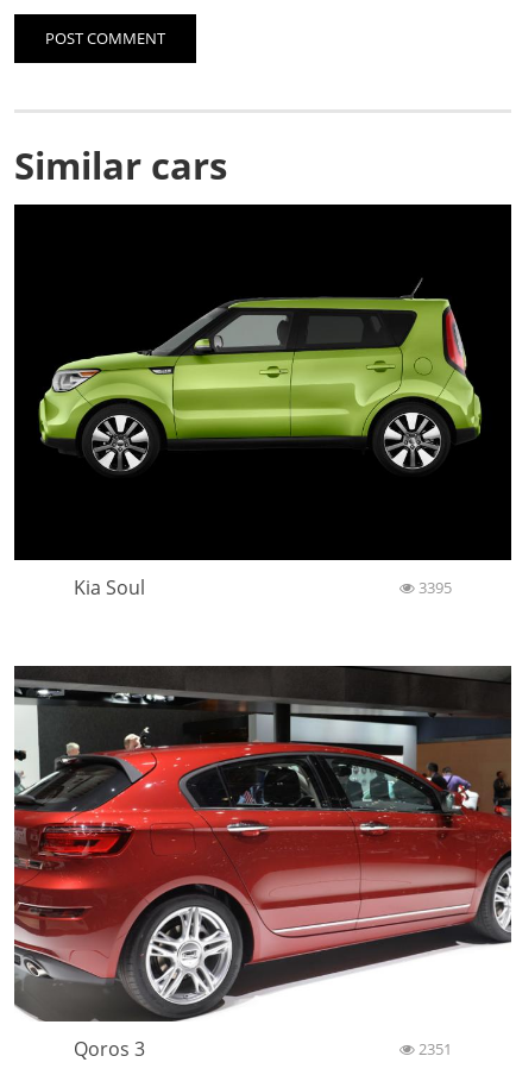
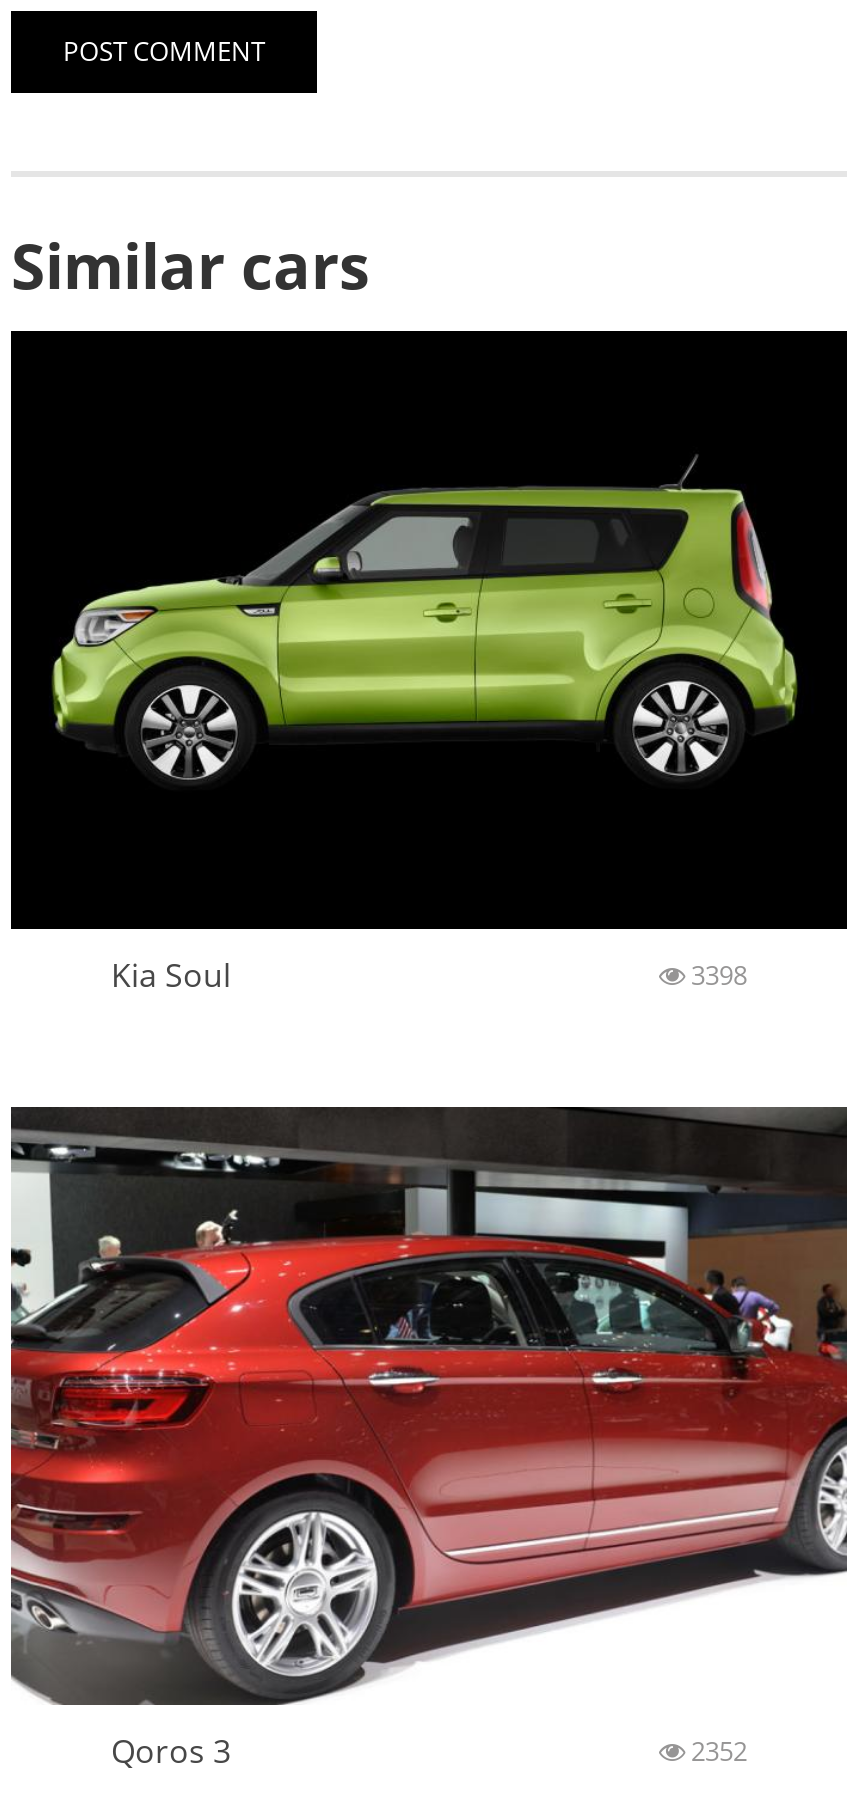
[415,577,452,598] 3395 -> [685,957,747,993] 3398
[415,1038,452,1060] 2351 -> [685,1733,747,1769] 2352

